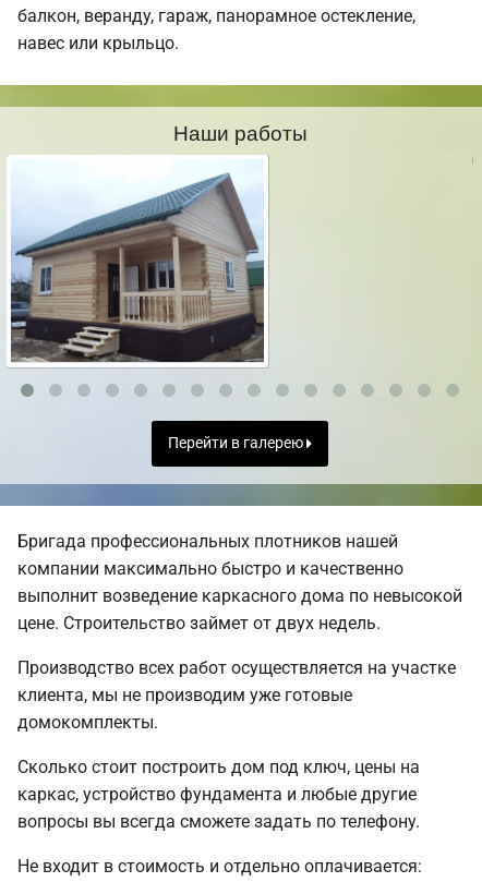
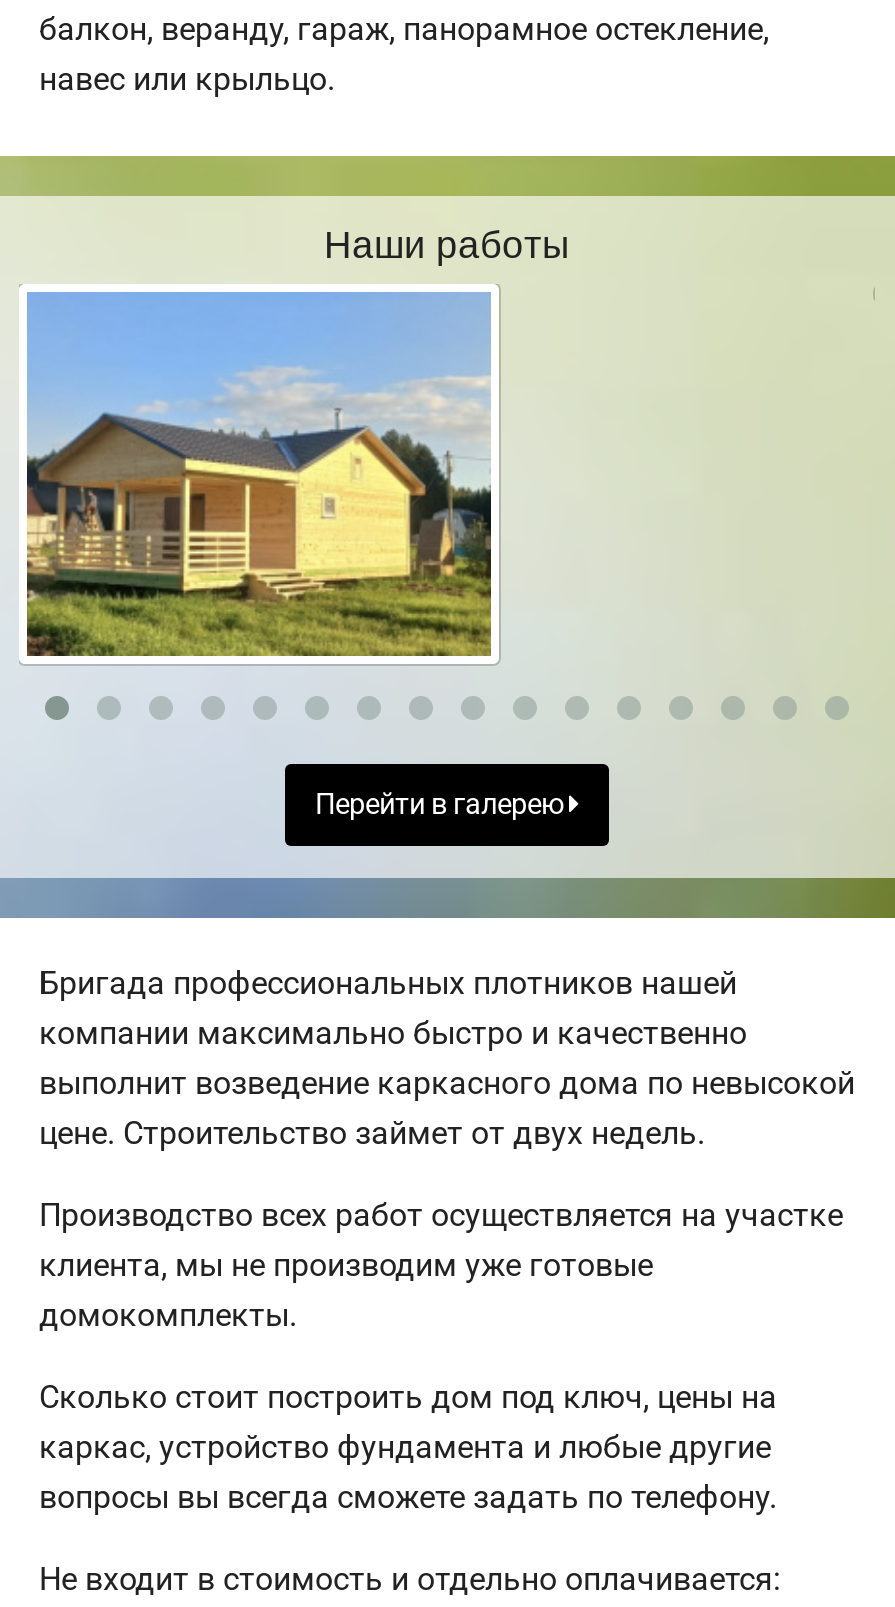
[10,165,264,363] [image] -> [25,290,491,658] [image]

